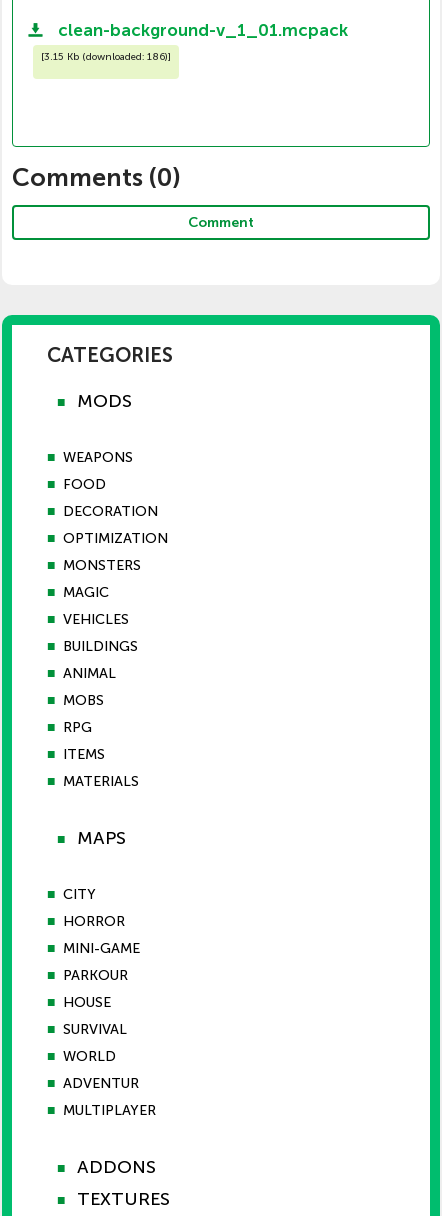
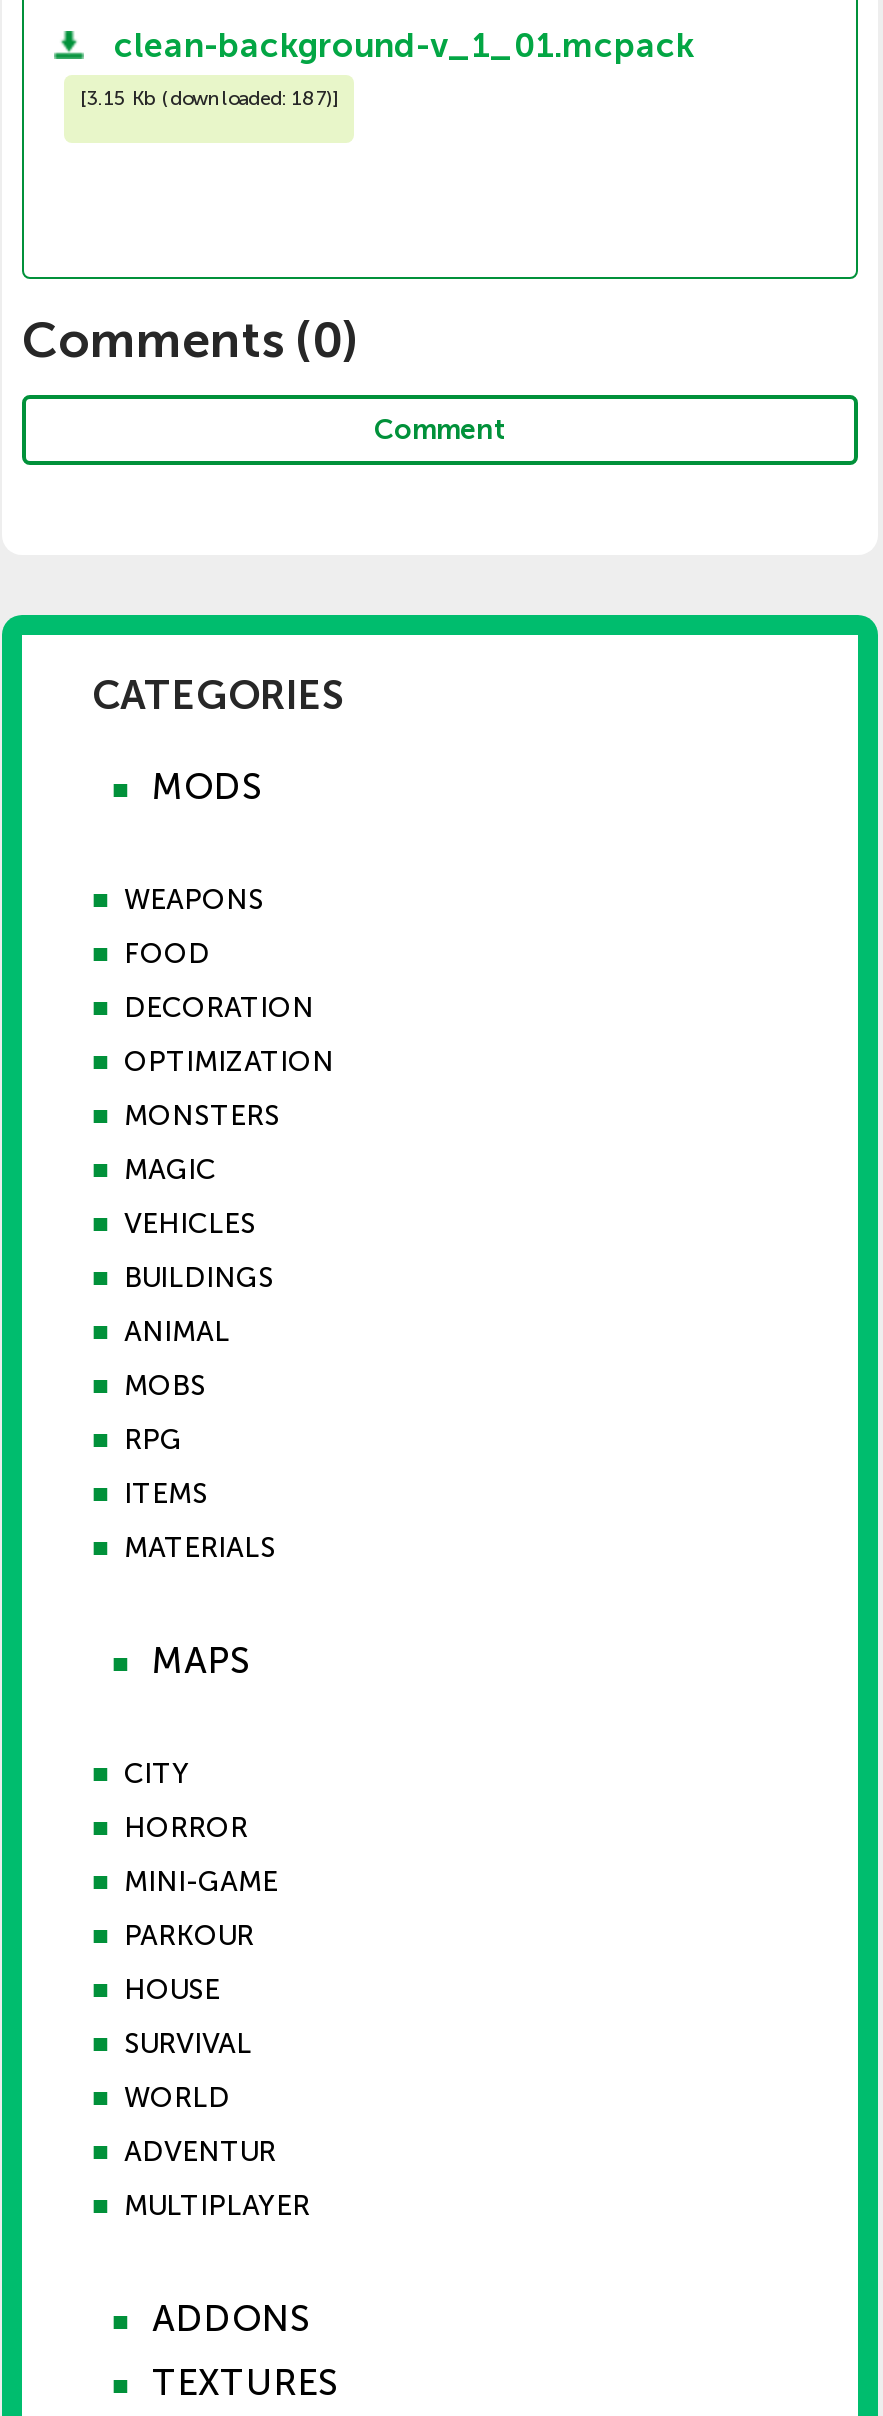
[41,51,171,63] [3.15 Kb (downloaded: 186)] -> [80,88,338,112] [3.15 Kb (downloaded: 187)]

